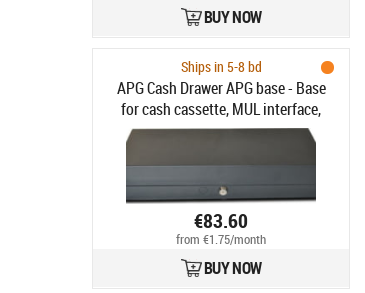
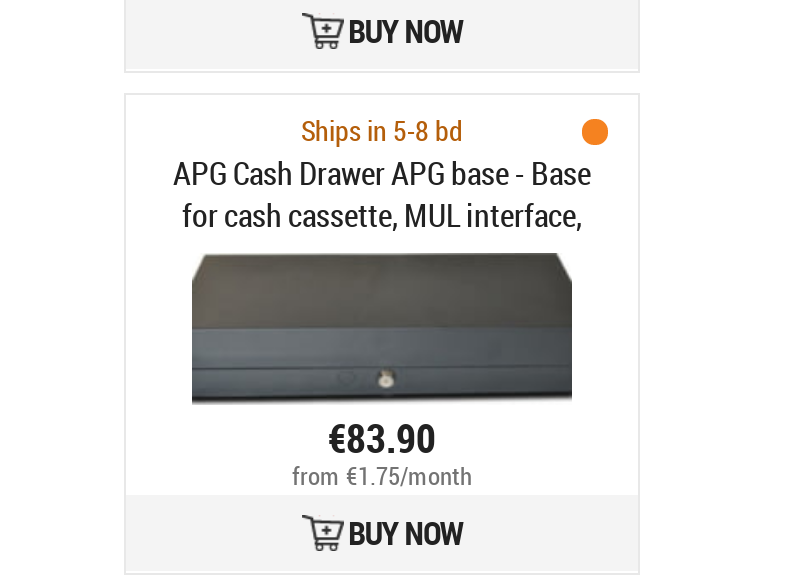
[194,207,248,234] €83.60 -> [328,411,436,465] €83.90

